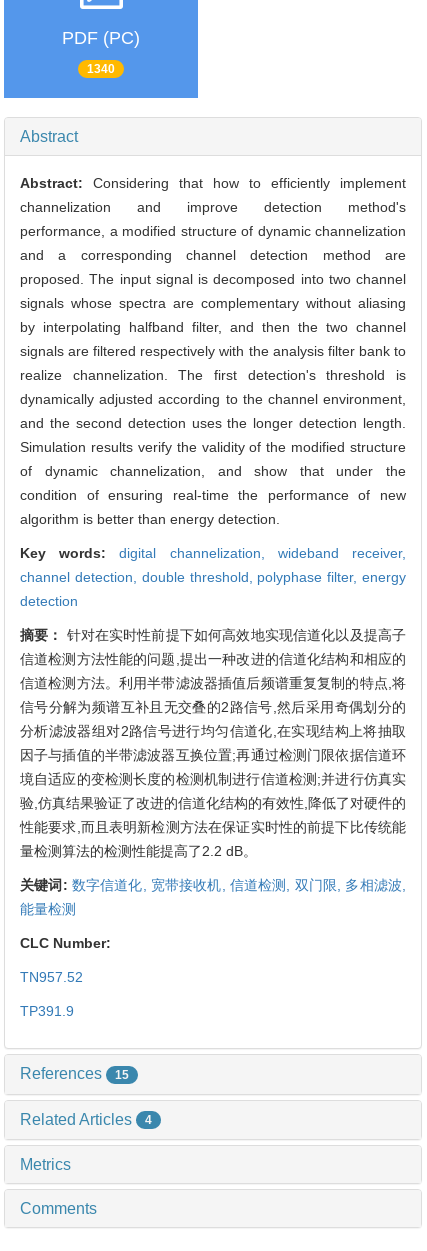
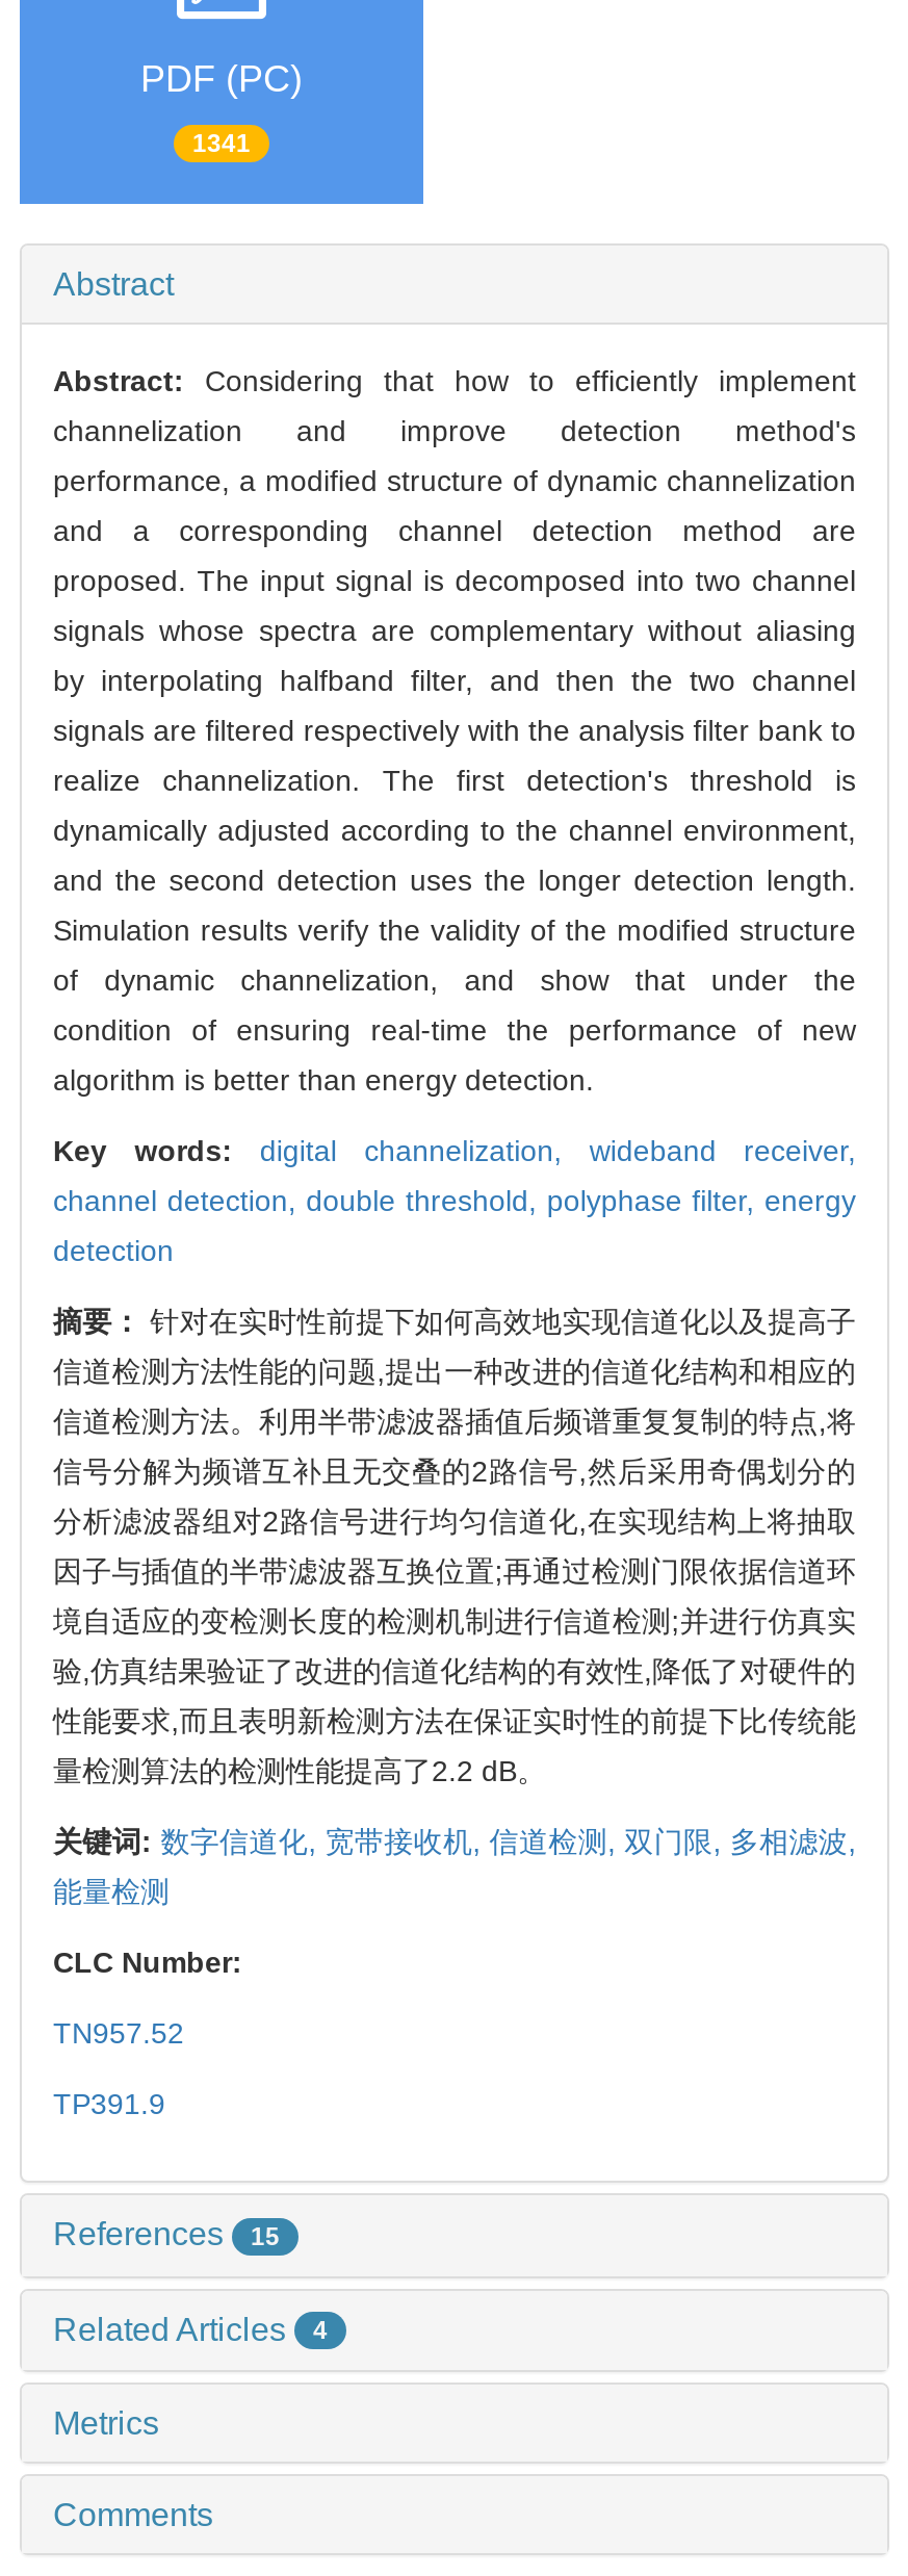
[87,62,115,76] 1340 -> [192,130,251,159] 1341

